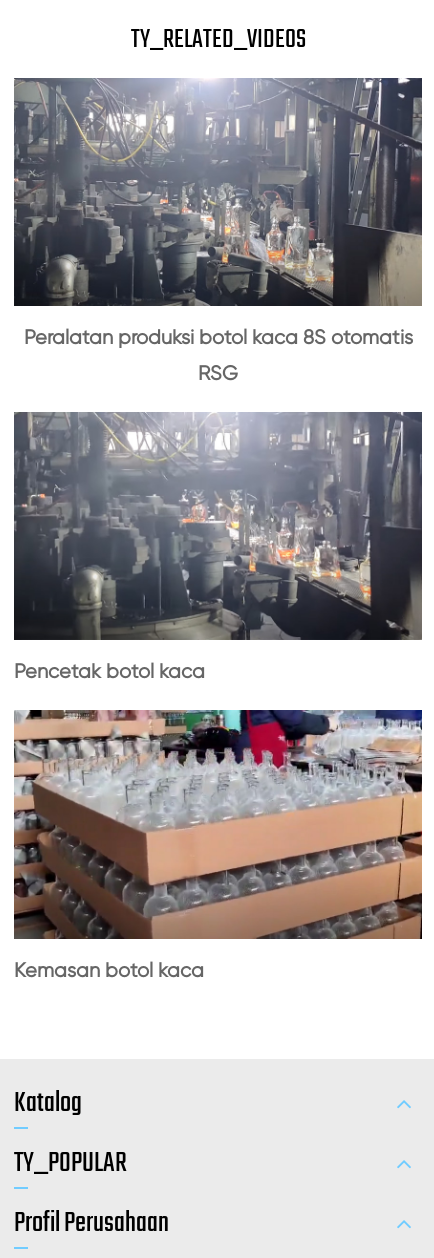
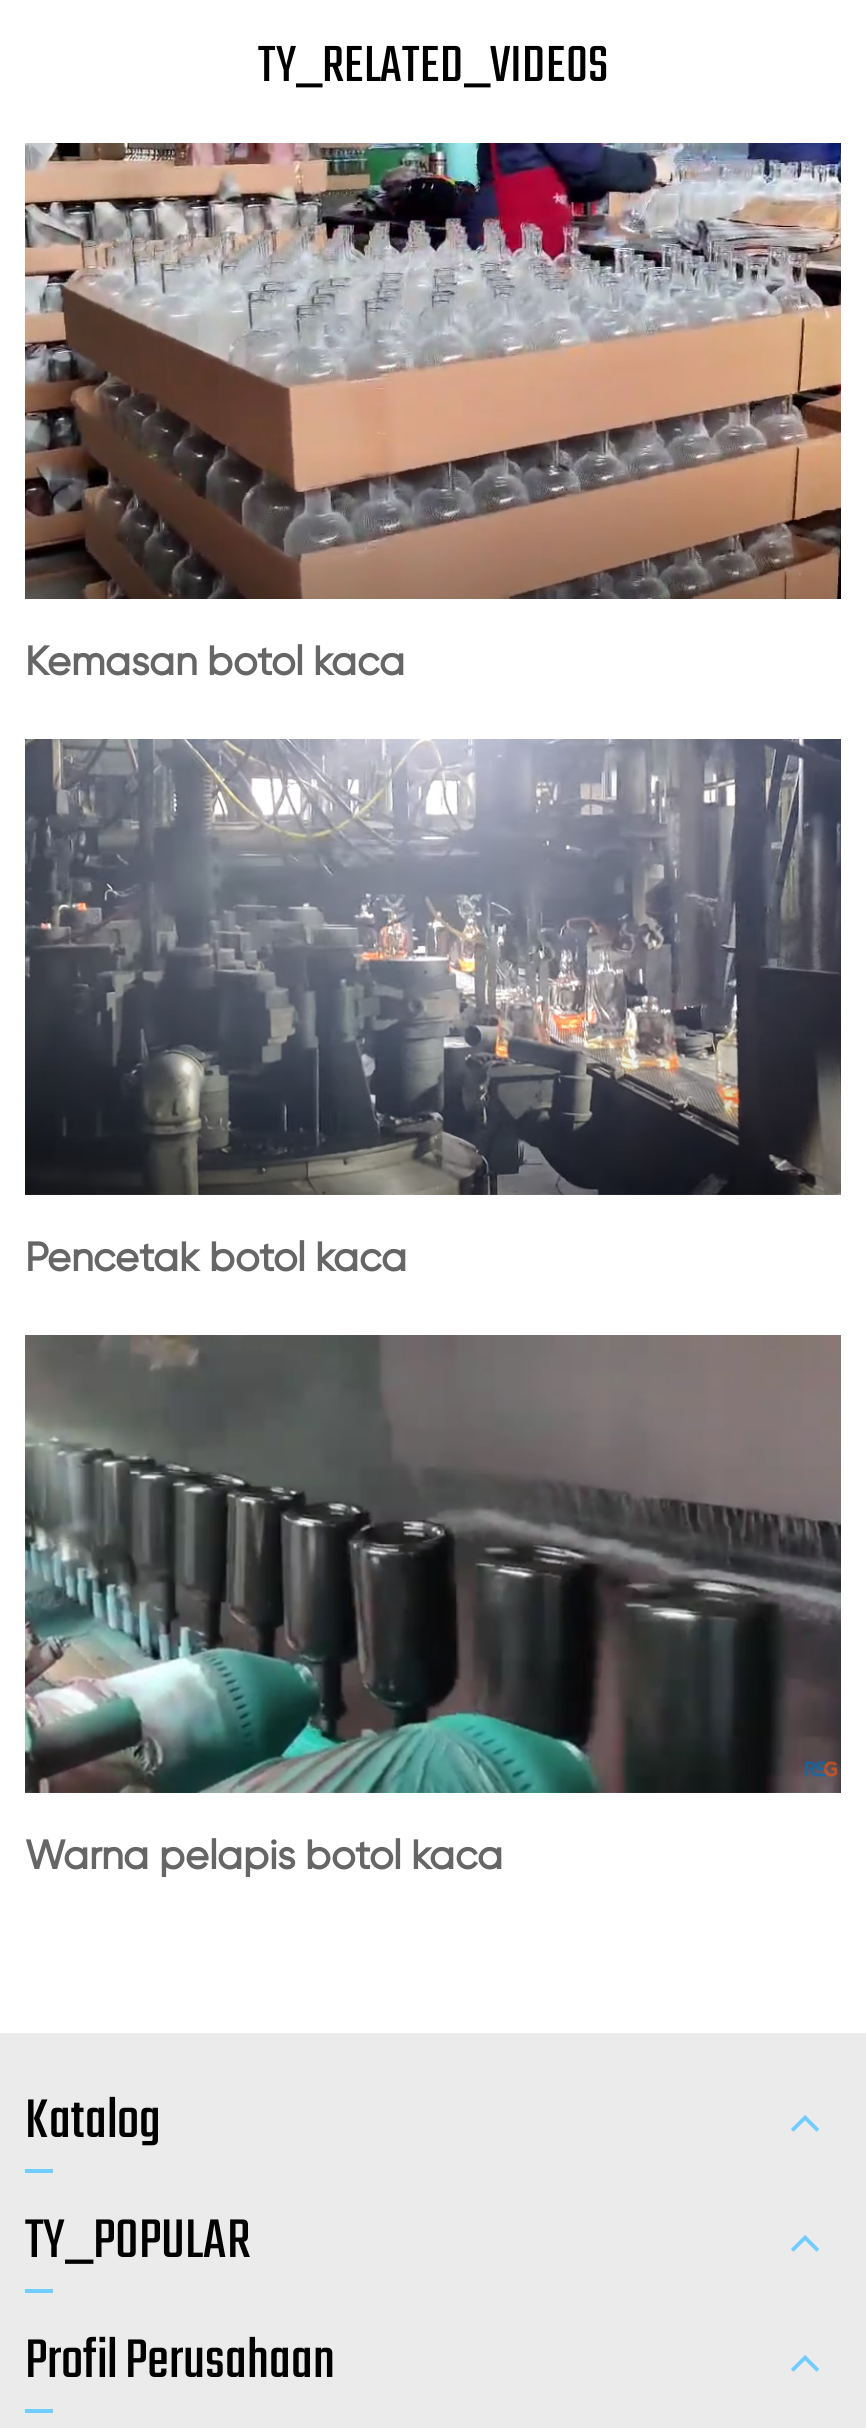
[13,77,423,307] [image] -> [23,141,841,553] [image]
[23,326,412,385] Peralatan produksi botol kaca 8S otomatis | RSG -> none
none -> [25,1832,503,1878] Warna pelapis botol kaca
[13,709,423,940] [image] -> [23,1333,843,1795] [image]
moved [14,959,204,982] -> [25,639,405,685]: Kemasan botol kaca

